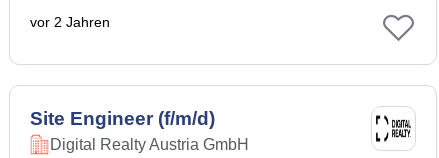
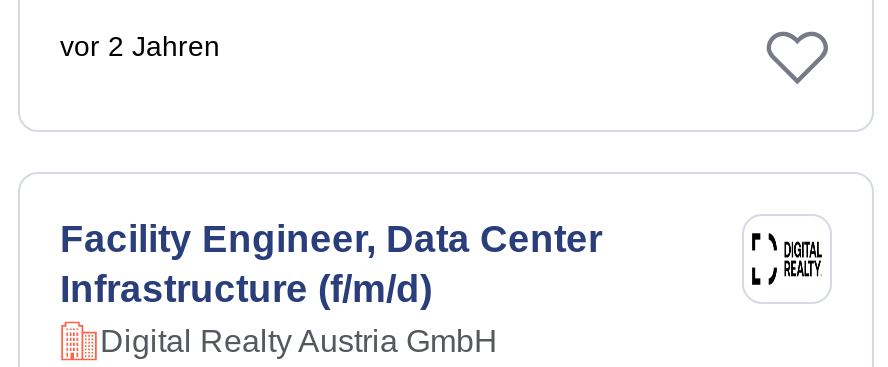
[30,108,215,129] Site Engineer (f/m/d) -> [60,218,602,310] Facility Engineer, Data Center | Infrastructure (f/m/d)

